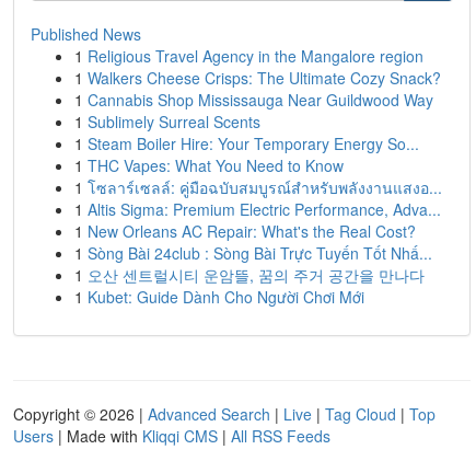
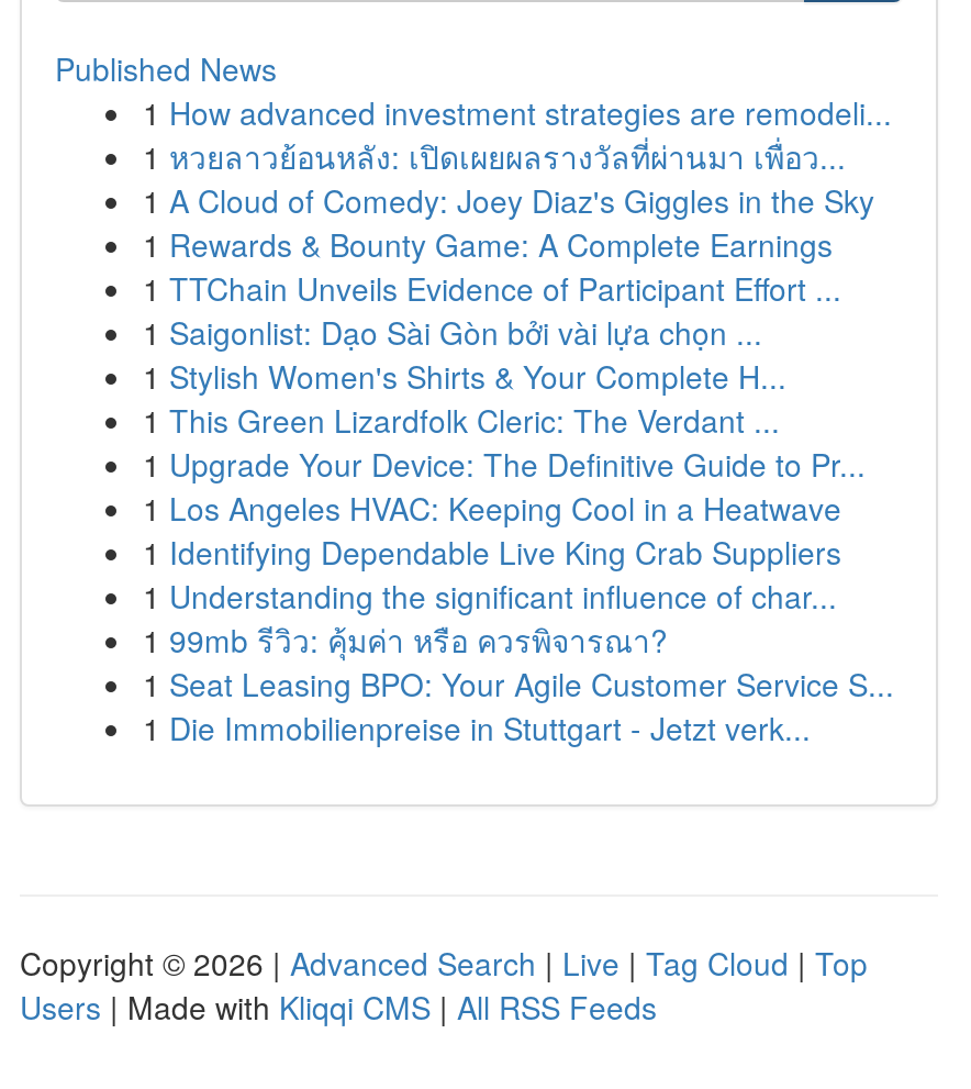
[74,45,442,308] 1 Religious Travel Agency in the Mangalore region | 1 Walkers Cheese Crisps: The Ultimate Cozy Snack? | 1 Cannabis Shop Mississauga Near Guildwood Way | 1 Sublimely Surreal Scents | 1 Steam Boiler Hire: Your Temporary Energy So... | 1 THC Vapes: What You Need to Know | 1 โซลาร์เซลล์: คู่มือฉบับสมบูรณ์สำหรับพลังงานแสงอ... | 1 Altis Sigma: Premium Electric Performance, Adva... | 1 New Orleans AC Repair: What's the Real Cost? | 1 Sòng Bài 24club : Sòng Bài Trực Tuyến Tốt Nhấ... | 1 오산 센트럴시티 운암뜰, 꿈의 주거 공간을 만나다 | 1 Kubet: Guide Dành Cho Người Chơi Mới -> [143,90,894,749] 1 How advanced investment strategies are remodeli... | 1 หวยลาวย้อนหลัง: เปิดเผยผลรางวัลที่ผ่านมา เพื่อว... | 1 A Cloud of Comedy: Joey Diaz's Giggles in the Sky | 1 Rewards & Bounty Game: A Complete Earnings | 1 TTChain Unveils Evidence of Participant Effort ... | 1 Saigonlist: Dạo Sài Gòn bởi vài lựa chọn ... | 1 Stylish Women's Shirts & Your Complete H... | 1 This Green Lizardfolk Cleric: The Verdant ... | 1 Upgrade Your Device: The Definitive Guide to Pr... | 1 Los Angeles HVAC: Keeping Cool in a Heatwave | 1 Identifying Dependable Live King Crab Suppliers | 1 Understanding the significant influence of char... | 1 99mb รีวิว: คุ้มค่า หรือ ควรพิจารณา? | 1 Seat Leasing BPO: Your Agile Customer Service S... | 1 Die Immobilienpreise in Stuttgart - Jetzt verk...

